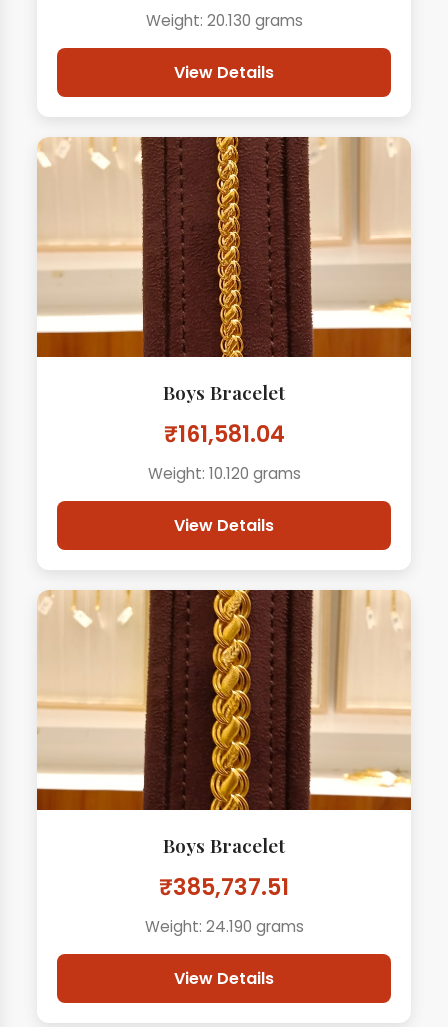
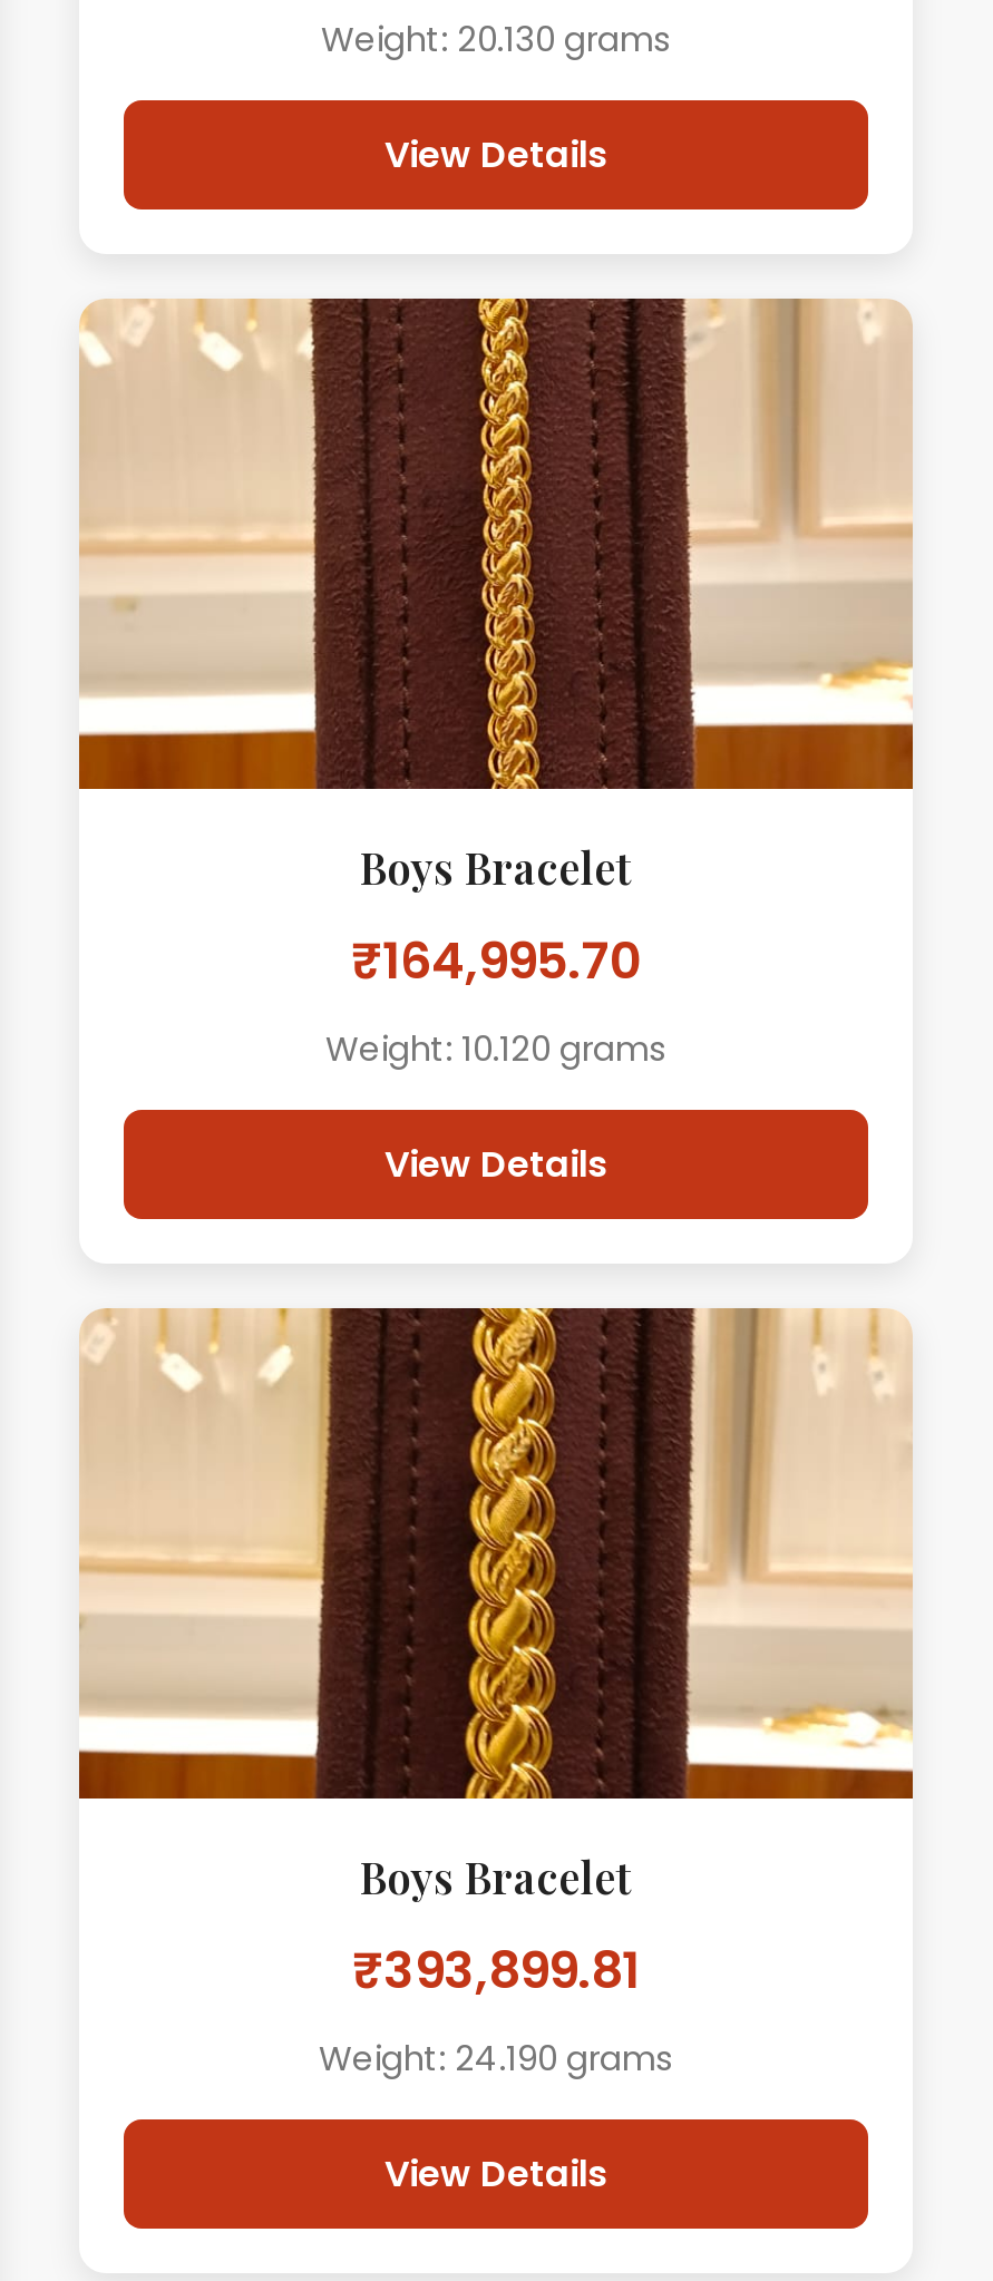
[163,418,284,450] ₹161,581.04 -> [351,925,641,996] ₹164,995.70
[159,871,289,903] ₹385,737.51 -> [352,1934,640,2006] ₹393,899.81

